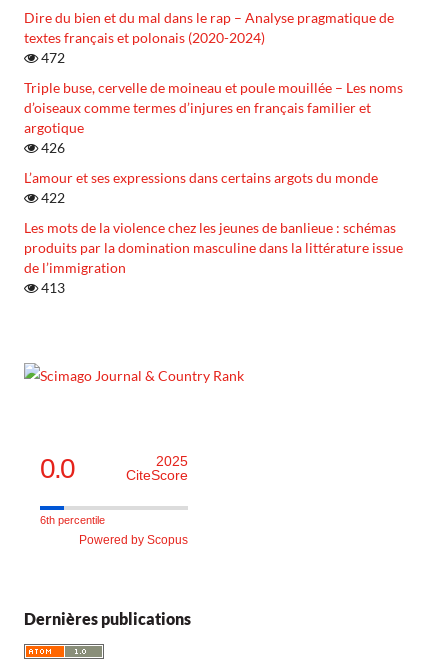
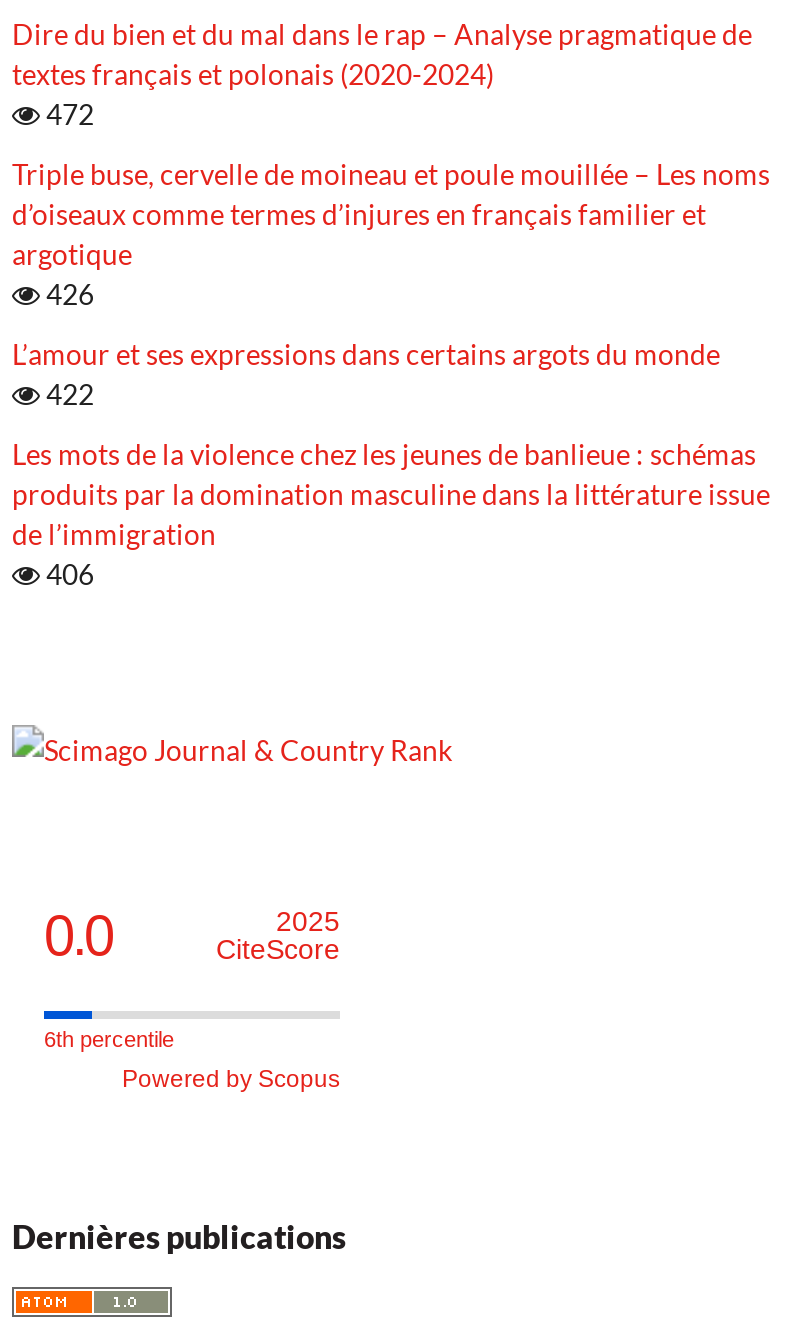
[38,279,65,296] 413 -> [40,558,94,592] 406

